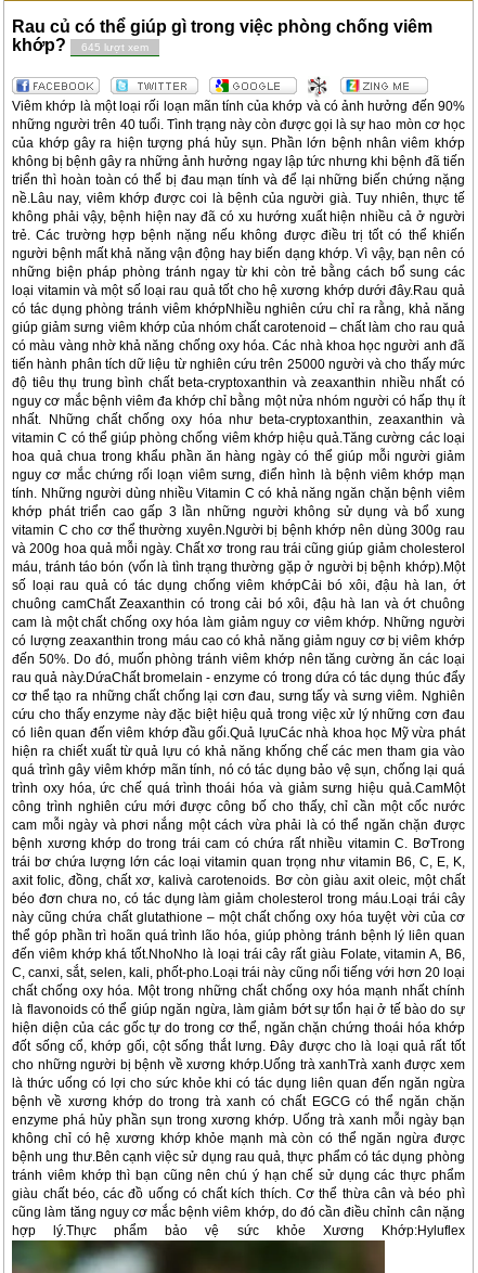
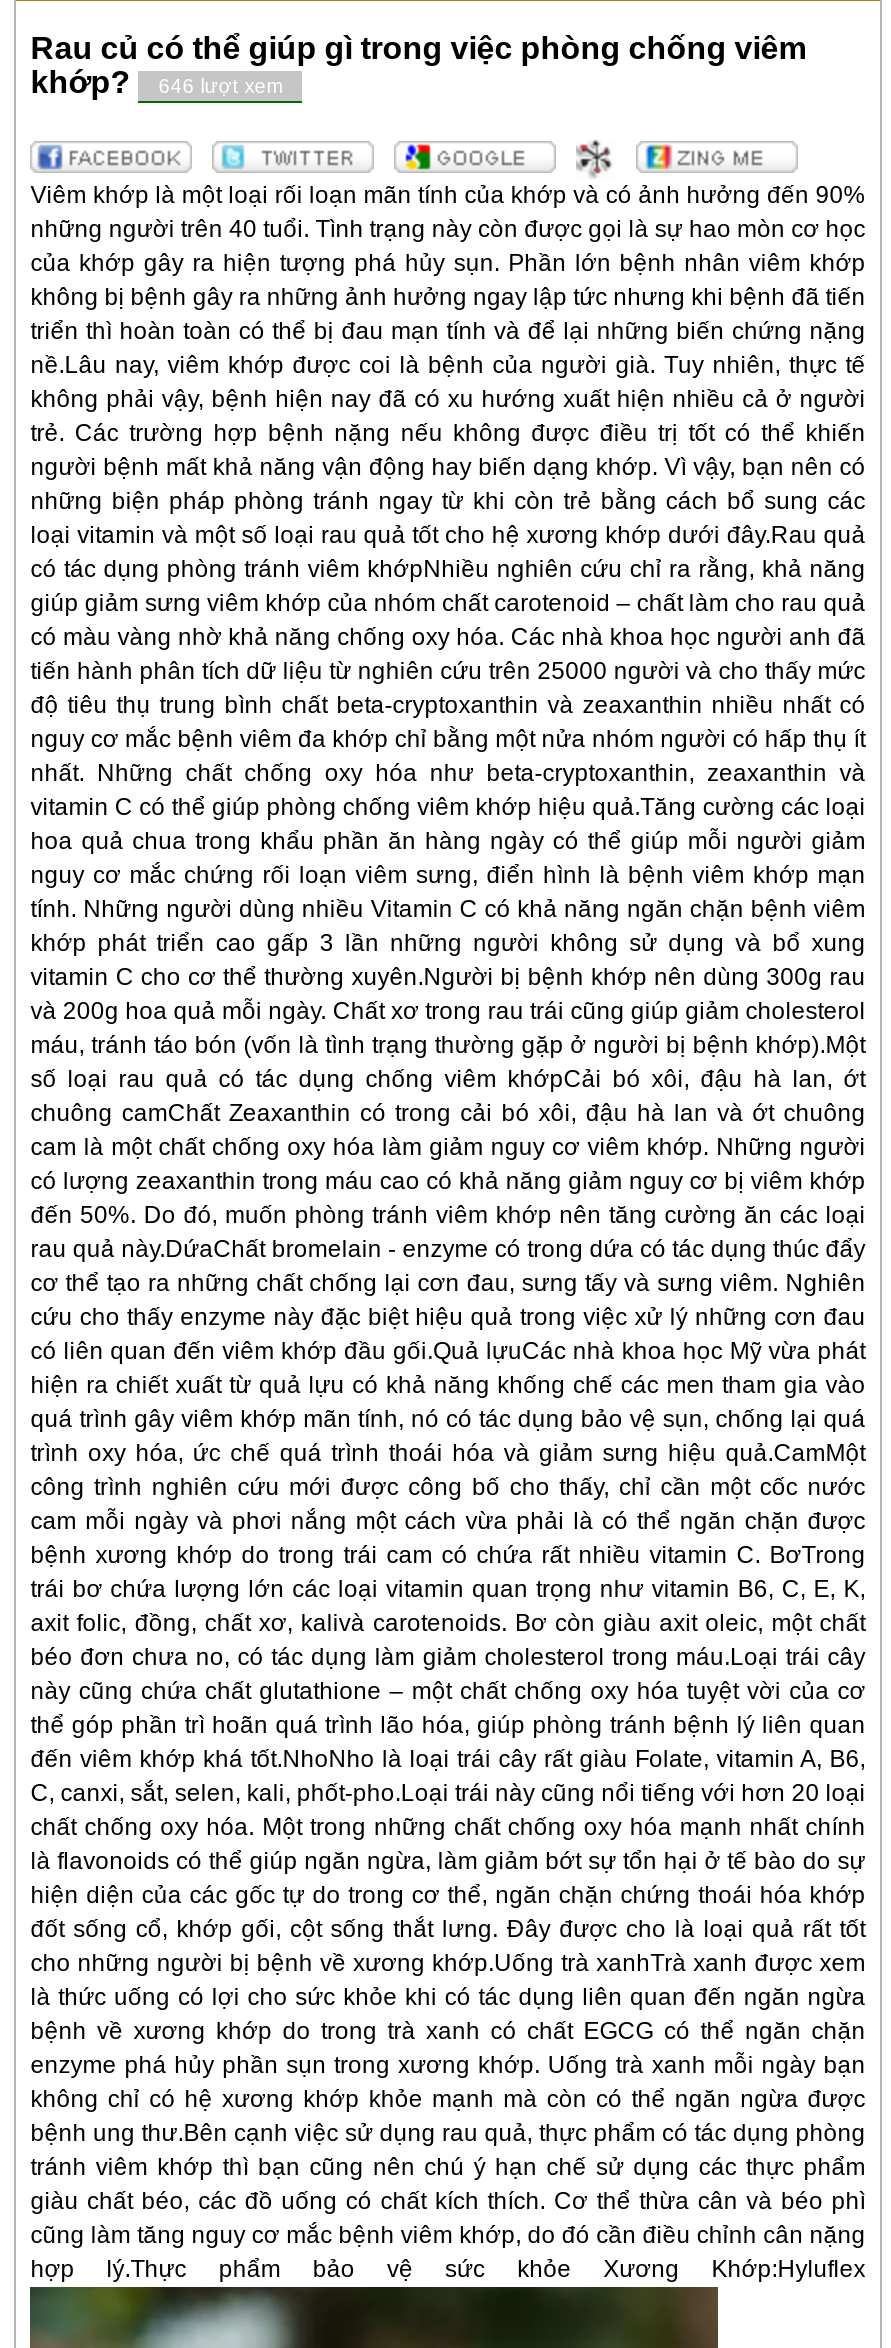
[12,36,149,54] khớp? 645 lượt xem -> [30,66,282,100] khớp? 646 lượt xem

